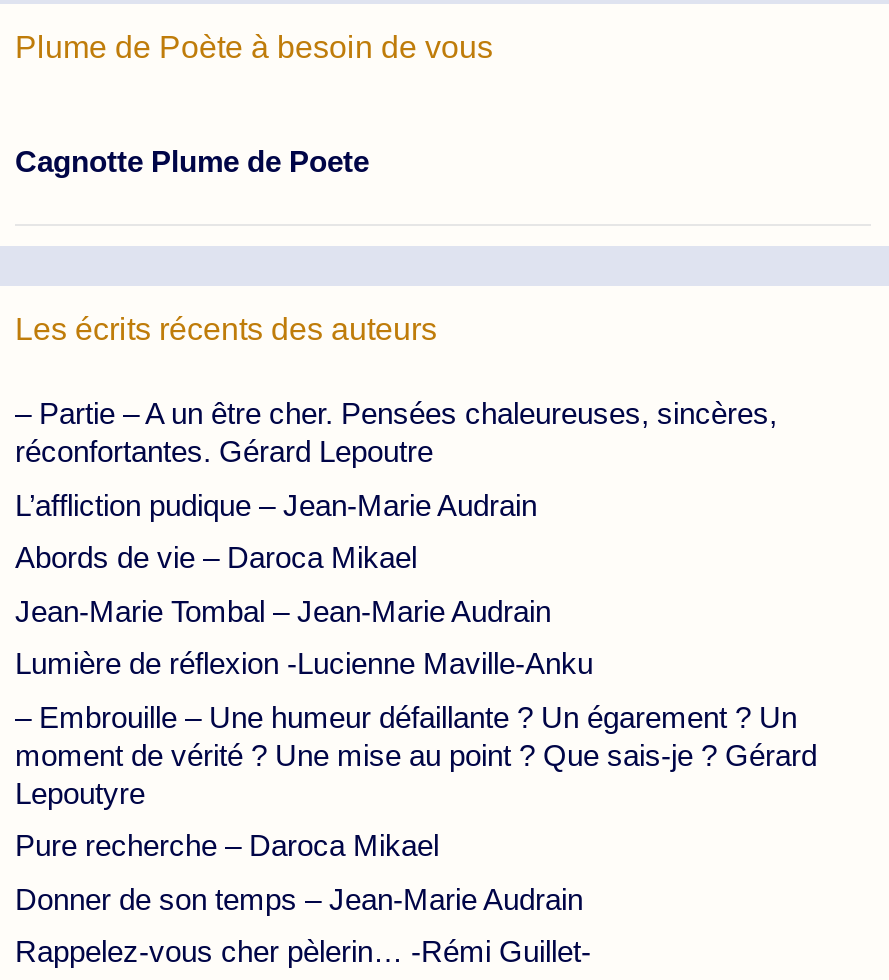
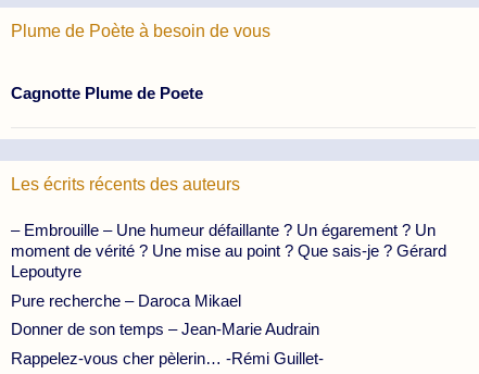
[15,397,777,681] – Partie – A un être cher. Pensées chaleureuses, sincères, | réconfortantes. Gérard Lepoutre | L’affliction pudique – Jean-Marie Audrain | Abords de vie – Daroca Mikael | Jean-Marie Tombal – Jean-Marie Audrain | Lumière de réflexion -Lucienne Maville-Anku -> none

